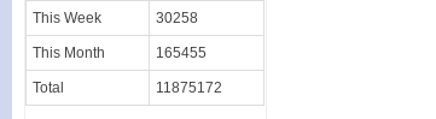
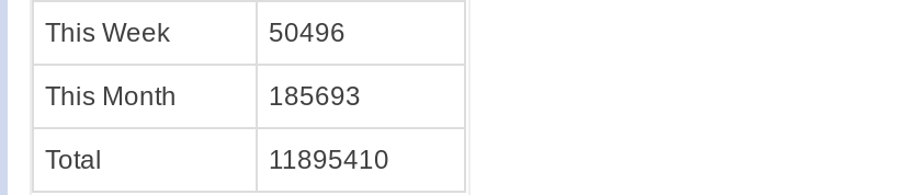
[156,9,198,26] 30258 -> [269,17,346,48] 50496
[156,44,207,61] 165455 -> [269,81,361,112] 185693
[156,79,222,96] 11875172 -> [269,144,389,175] 11895410

